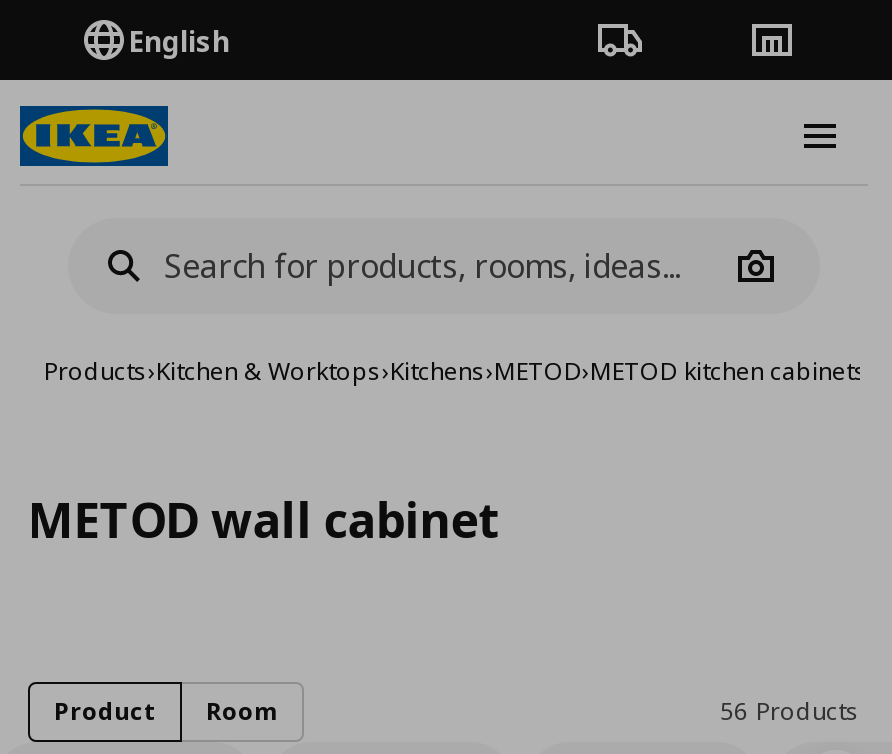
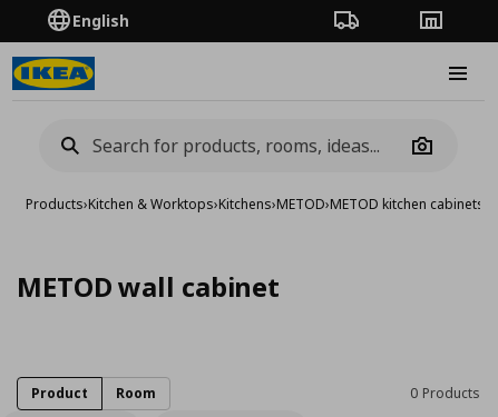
[720,694,860,728] 56 Products -> [410,384,480,403] 0 Products

